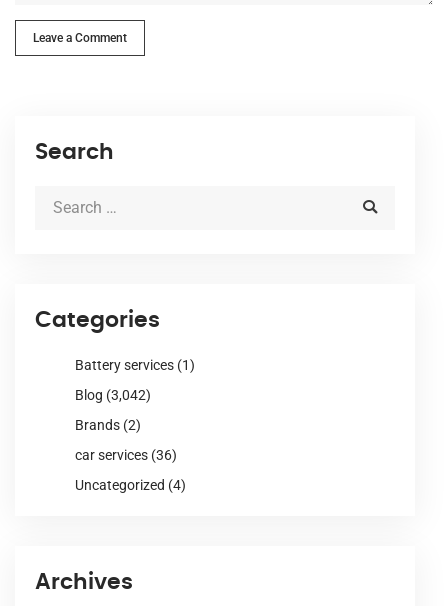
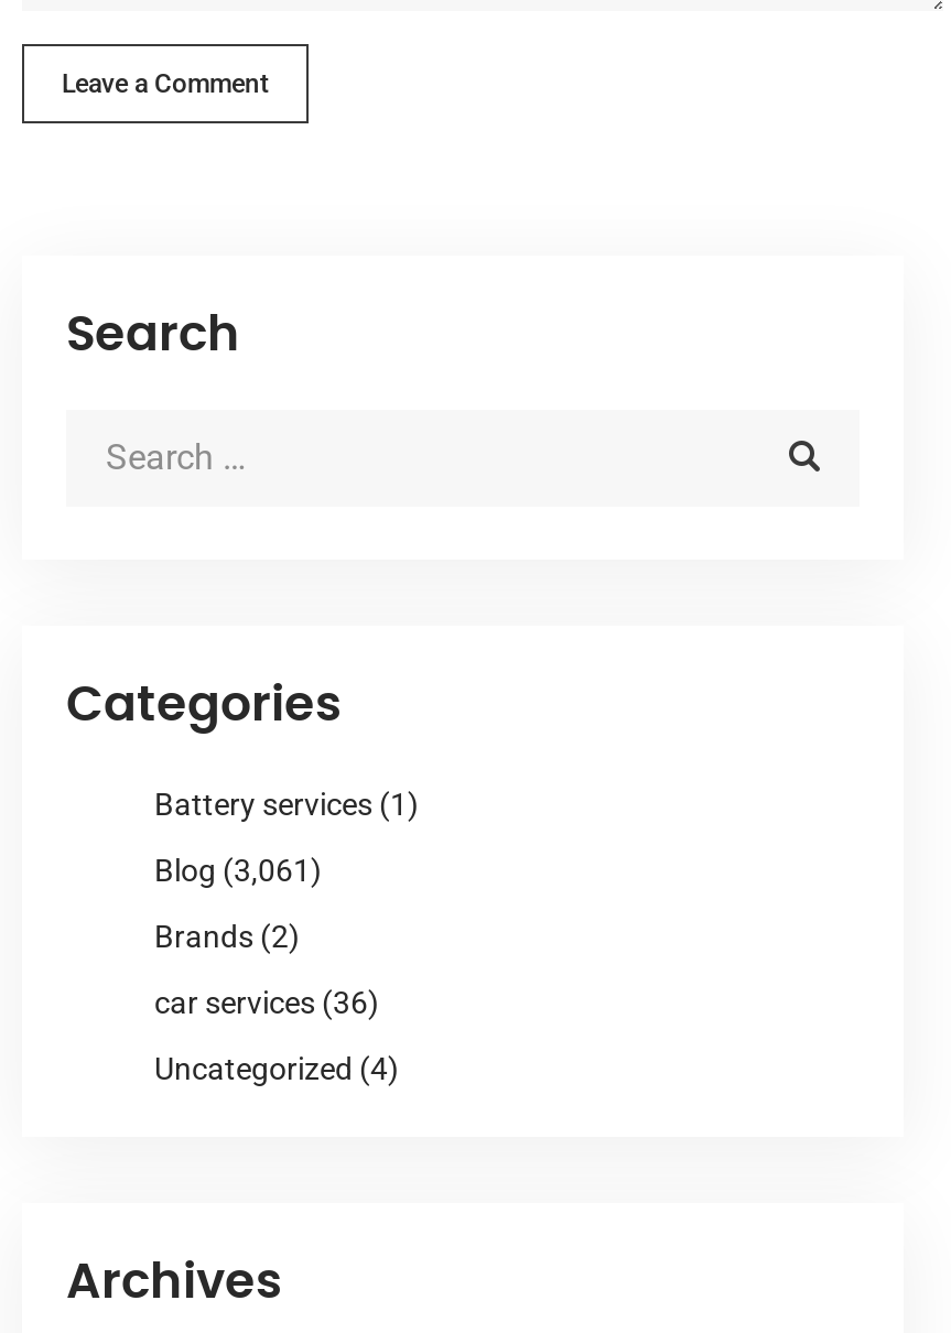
[75,387,151,403] Blog (3,042) -> [154,852,322,887] Blog (3,061)

